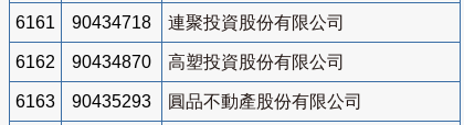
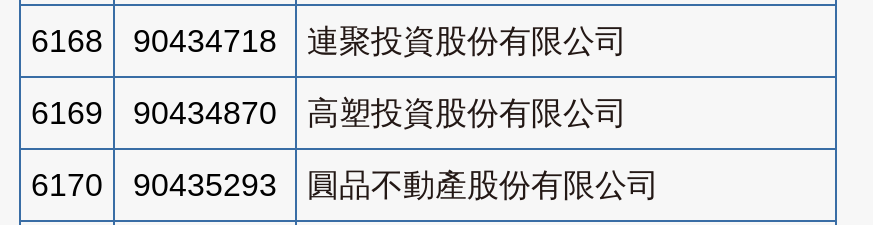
[15,13,345,32] 6161 90434718 連聚投資股份有限公司 -> [31,24,627,58] 6168 90434718 連聚投資股份有限公司
[15,53,345,71] 6162 90434870 高塑投資股份有限公司 -> [31,96,627,130] 6169 90434870 高塑投資股份有限公司
[15,92,362,111] 6163 90435293 圓品不動產股份有限公司 -> [31,168,659,202] 6170 90435293 圓品不動產股份有限公司

